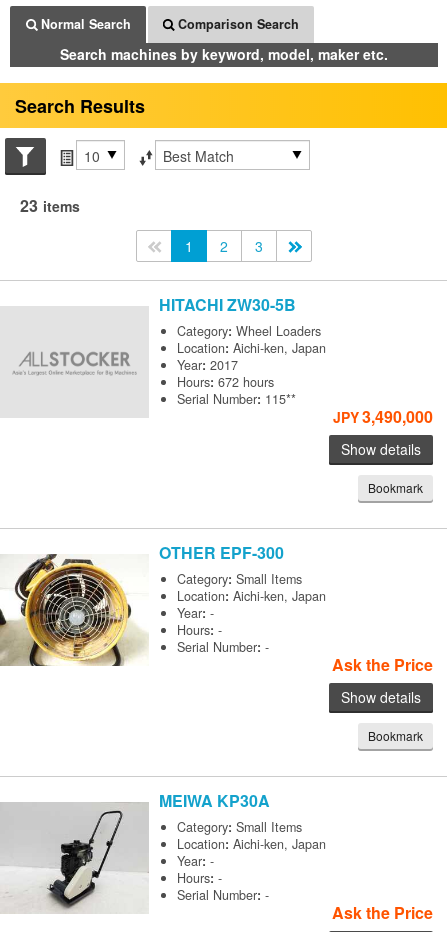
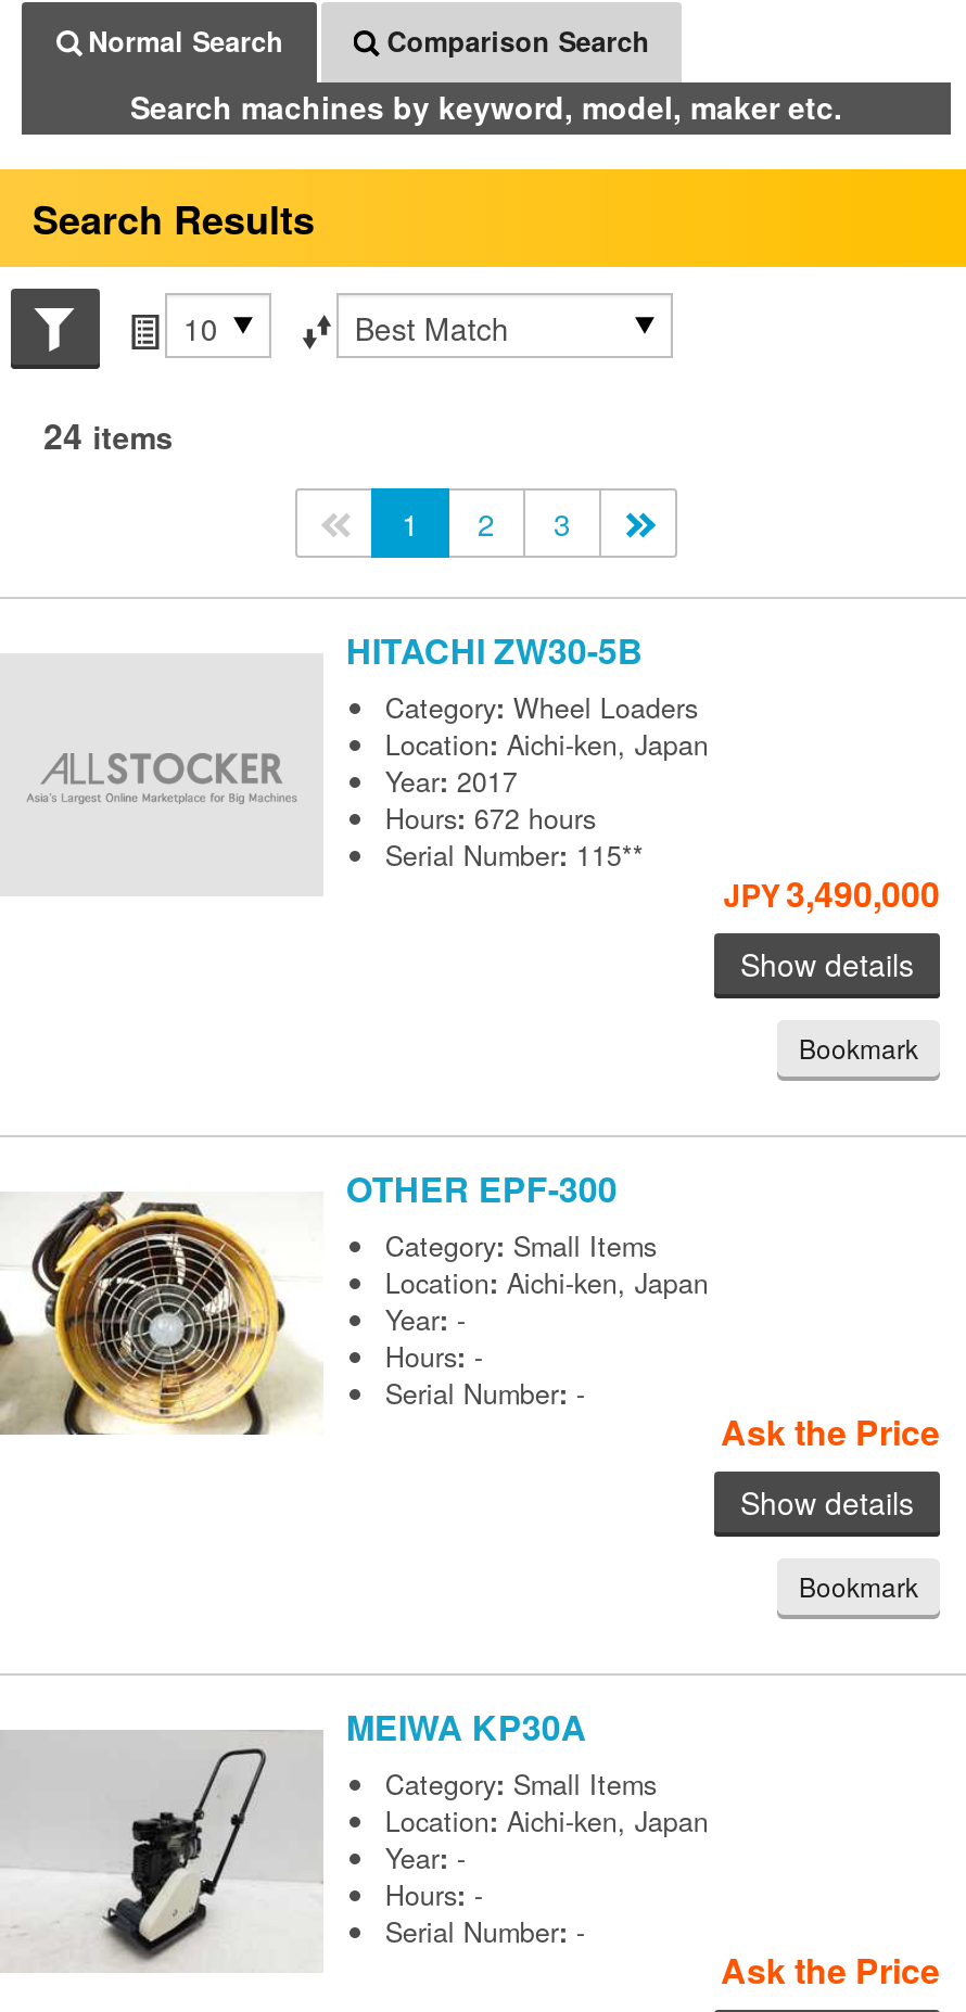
[20,194,80,217] 23 items -> [43,410,173,460] 24 items

